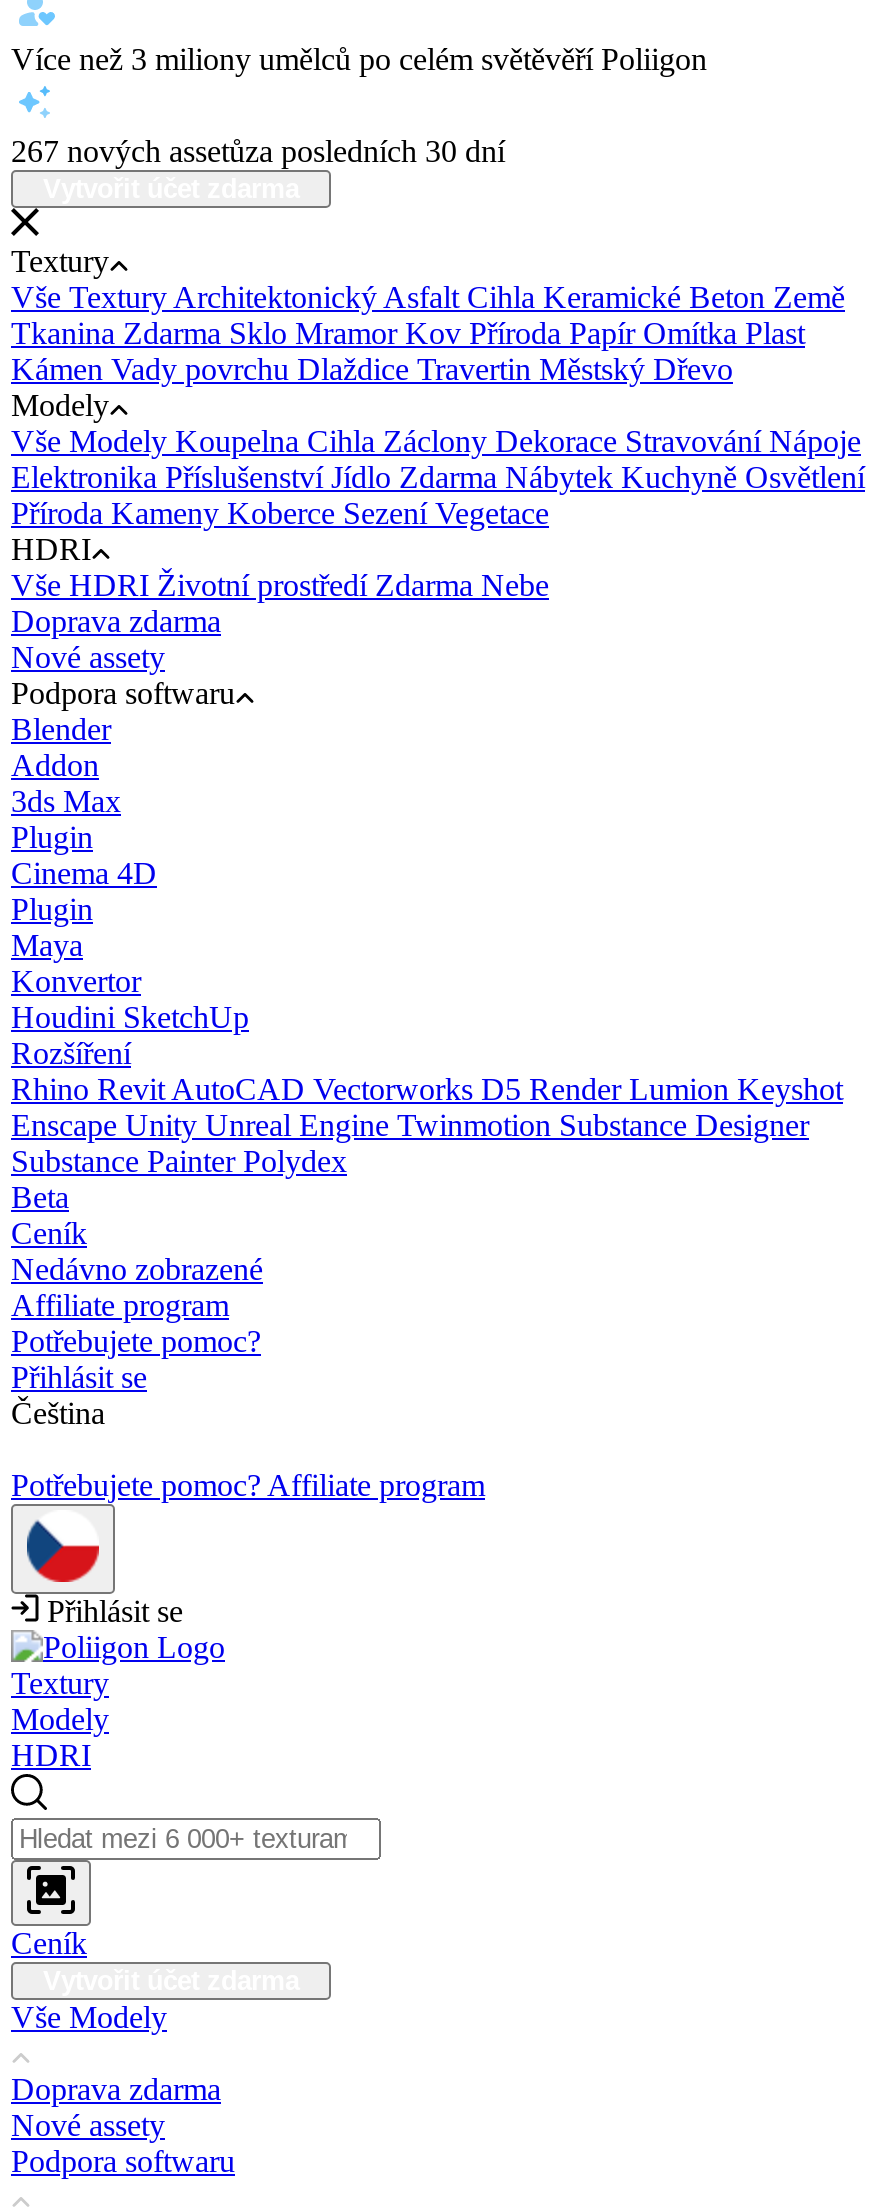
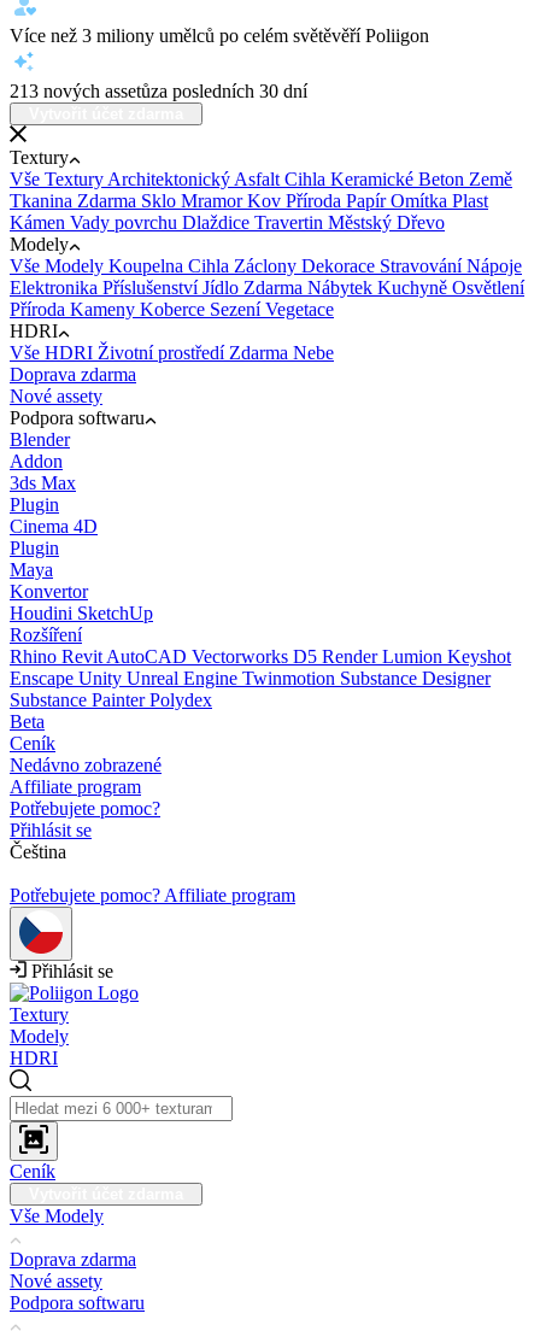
[11,134,505,168] 267 nových assetůza posledních 30 dní -> [10,81,307,101] 213 nových assetůza posledních 30 dní

